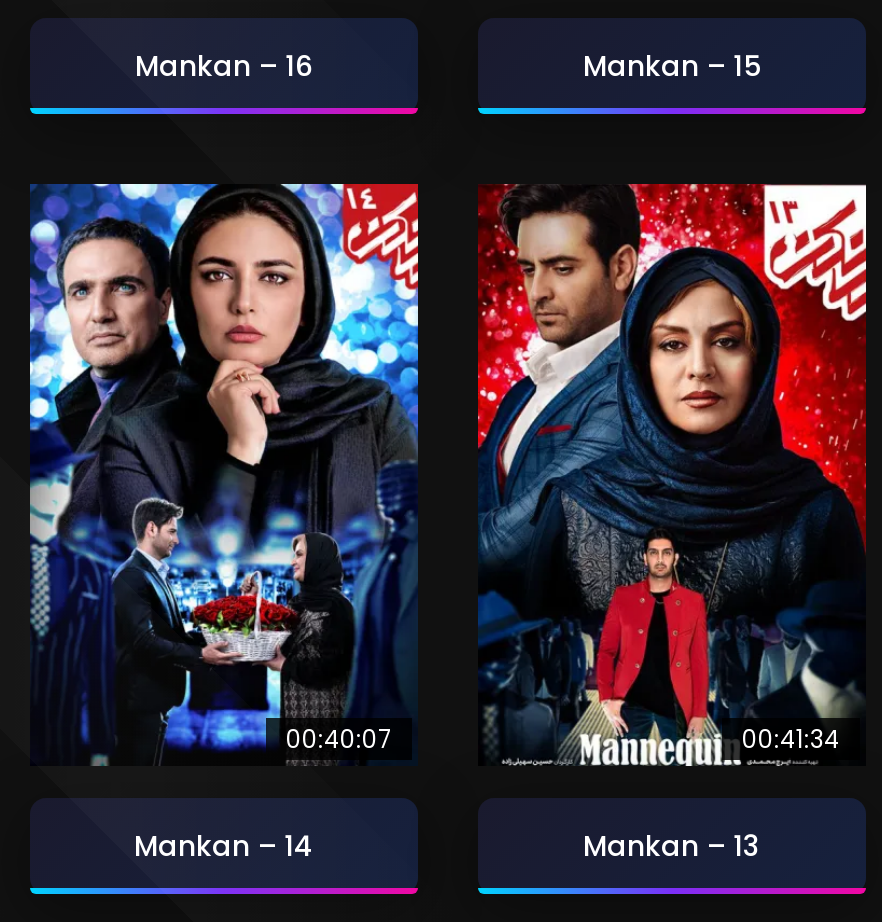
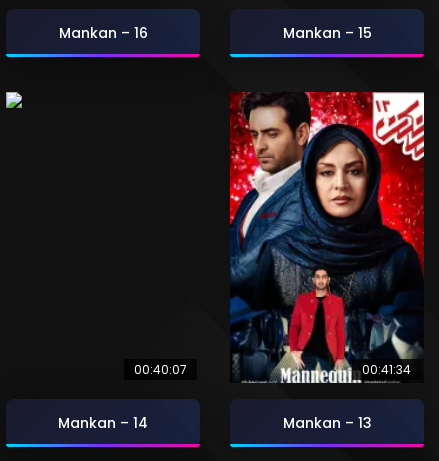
[28,182,420,768] [image] -> none

